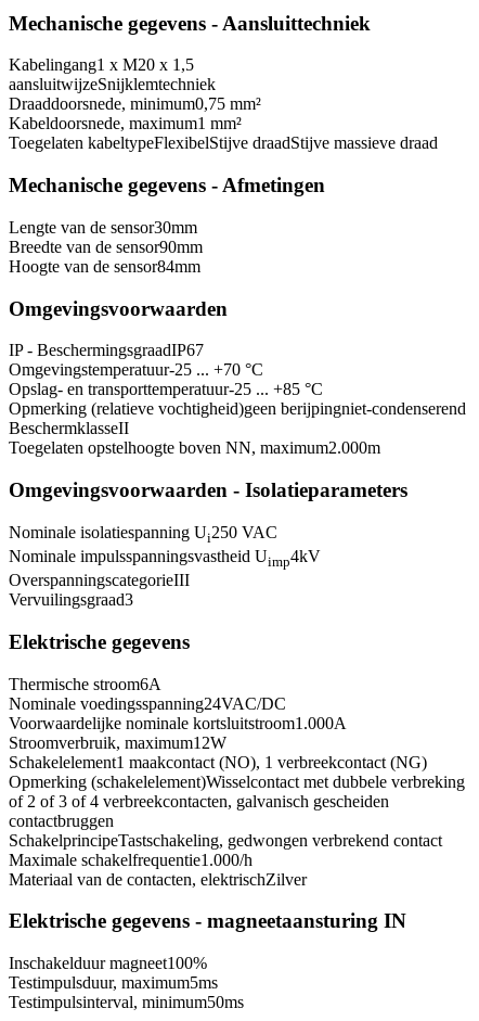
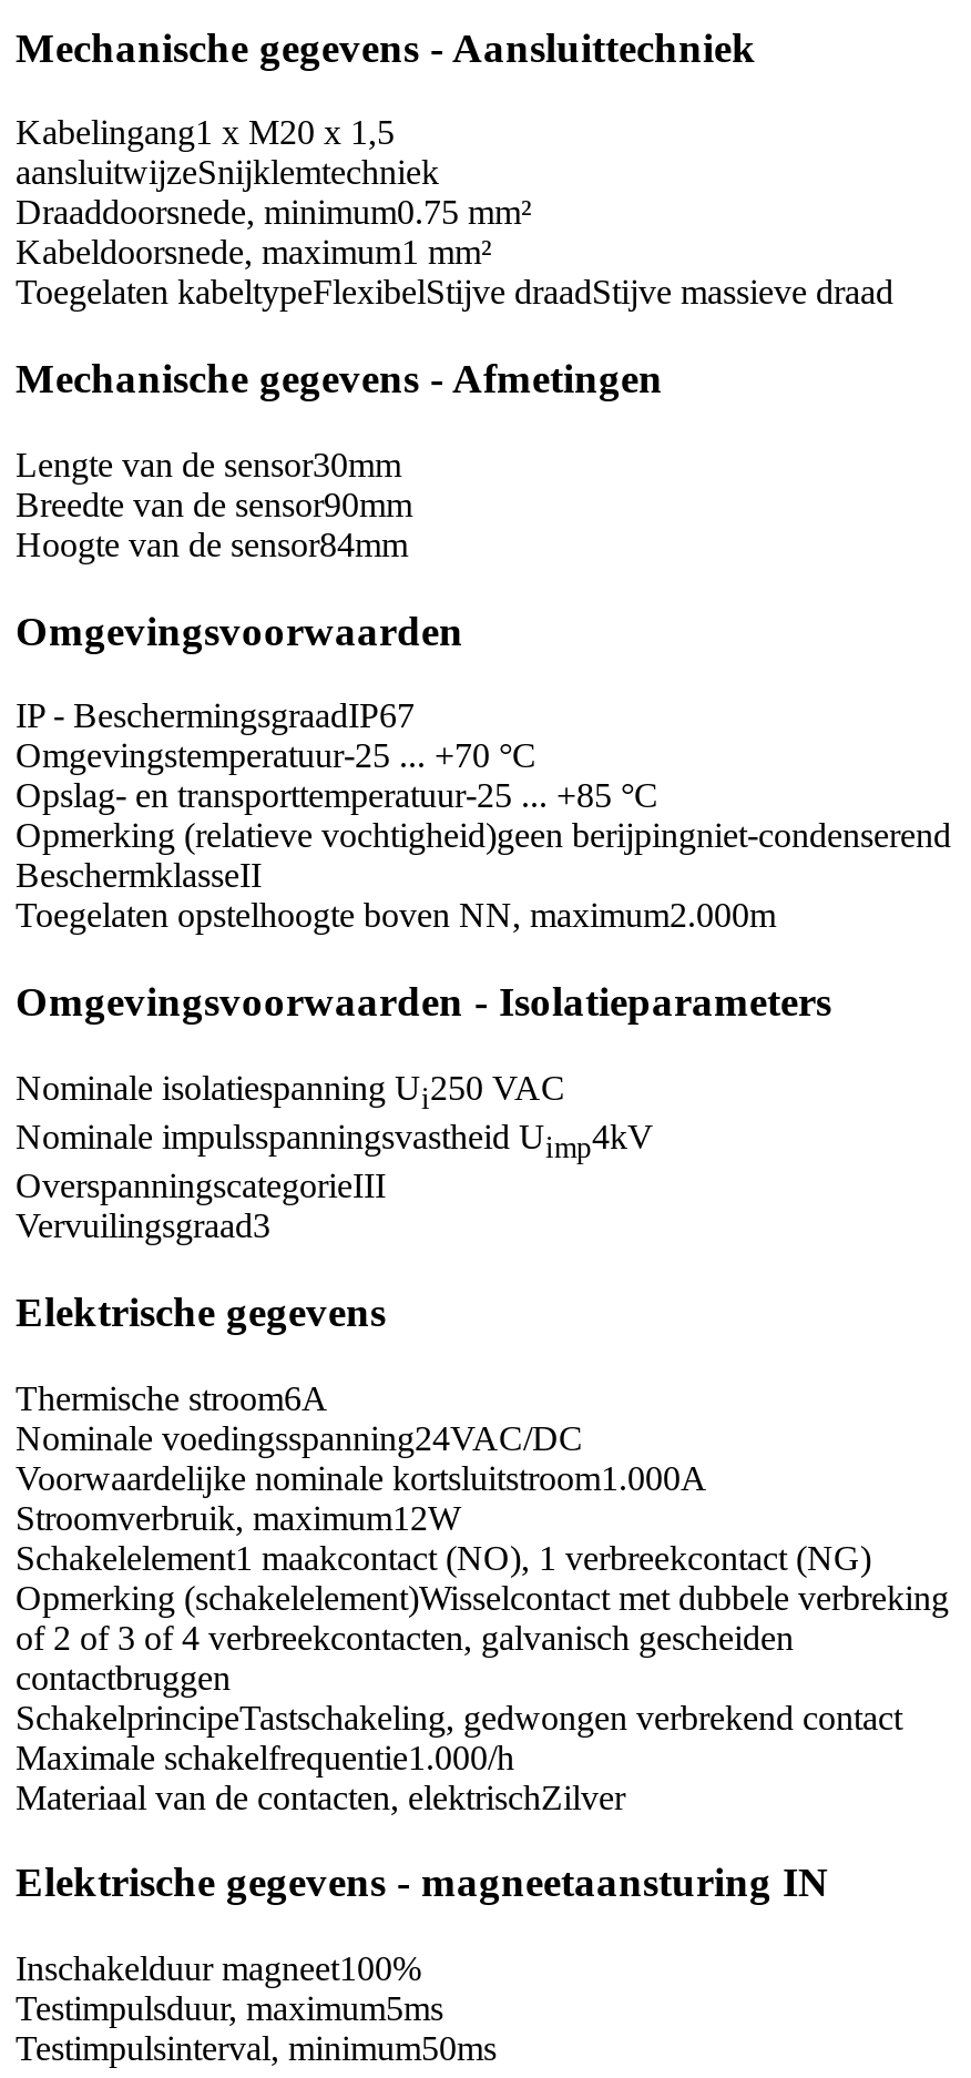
[9,95,261,113] Draaddoorsnede, minimum0,75 mm² -> [16,194,532,232] Draaddoorsnede, minimum0.75 mm²

